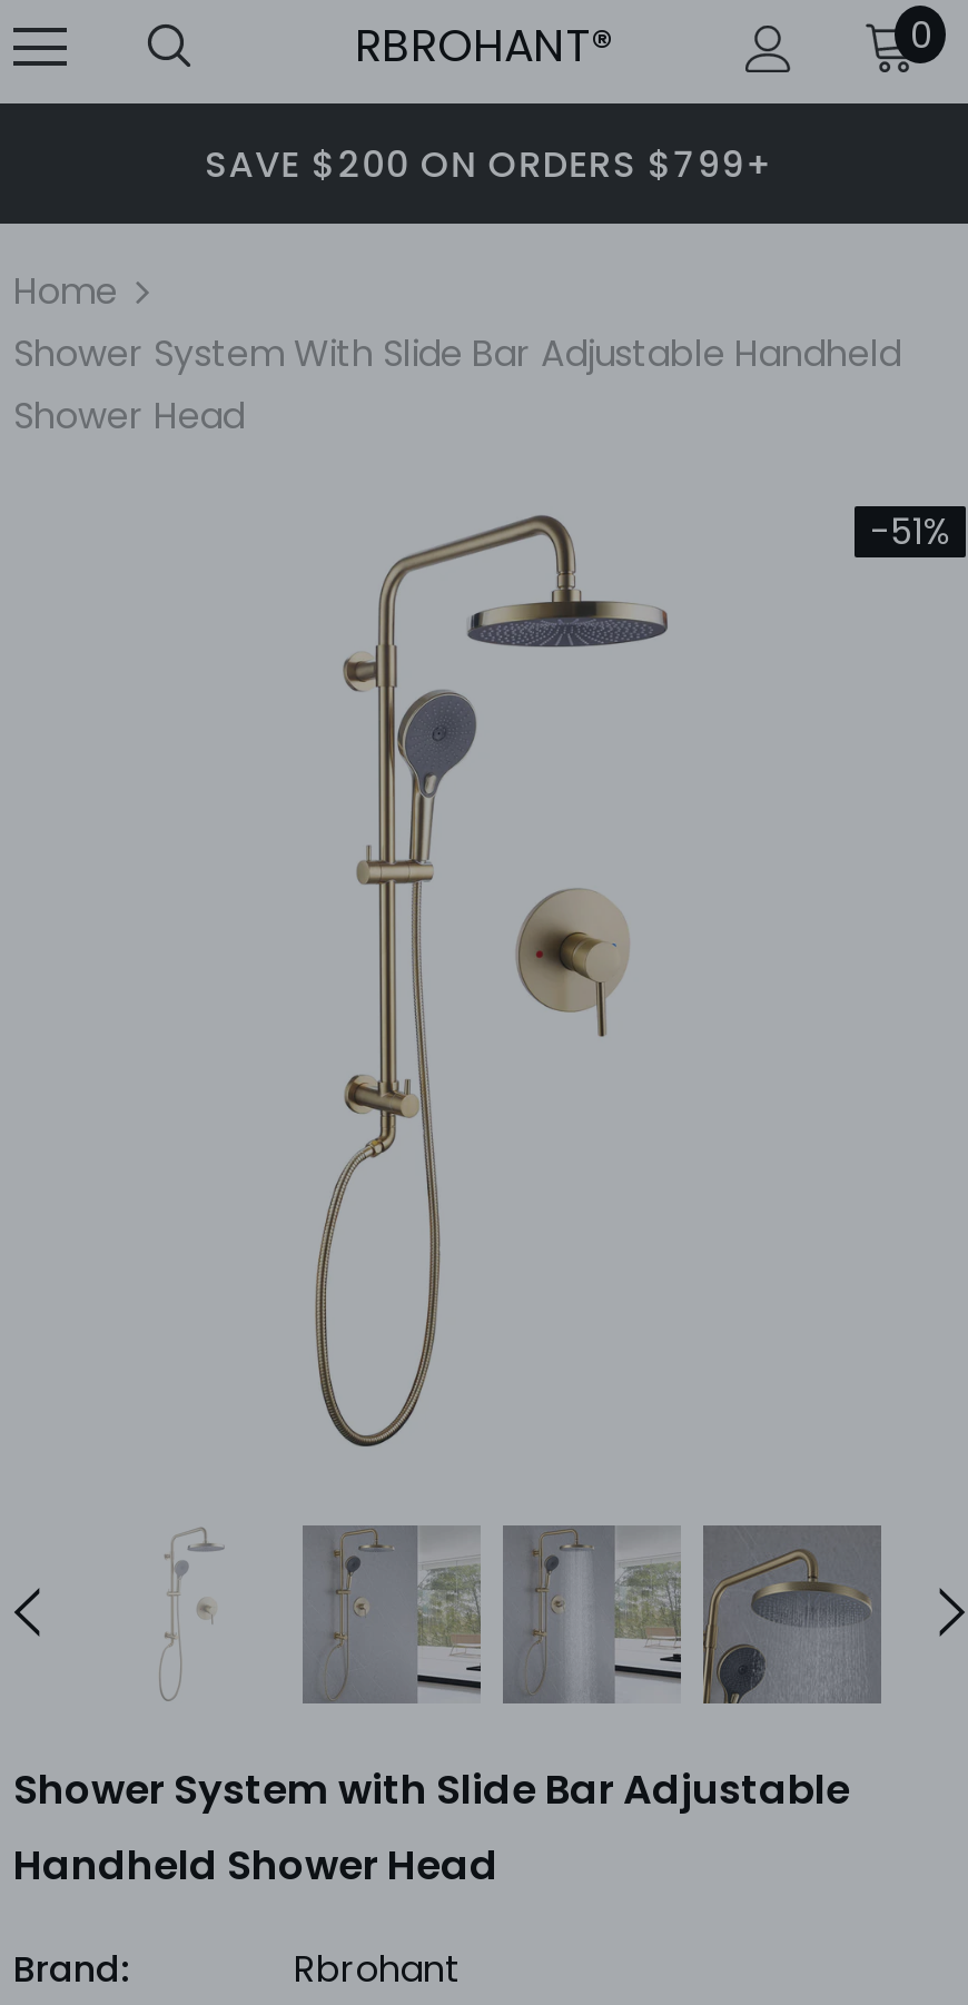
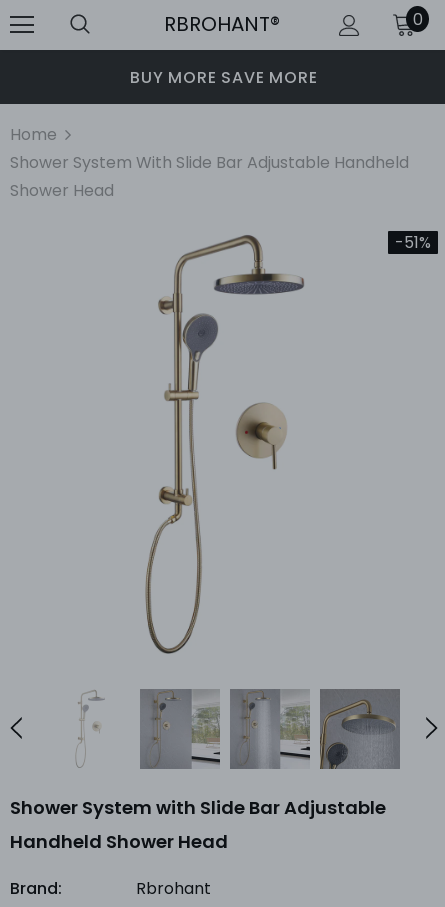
[205,139,774,190] SAVE $200 ON ORDERS $799+ -> [130,66,318,89] BUY MORE SAVE MORE

